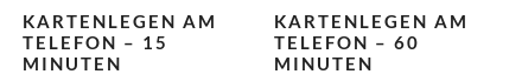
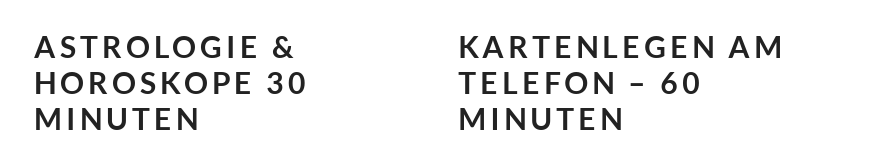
[23,11,217,53] KARTENLEGEN AM | TELEFON – 15 -> [34,28,310,100] ASTROLOGIE & | HOROSKOPE 30

